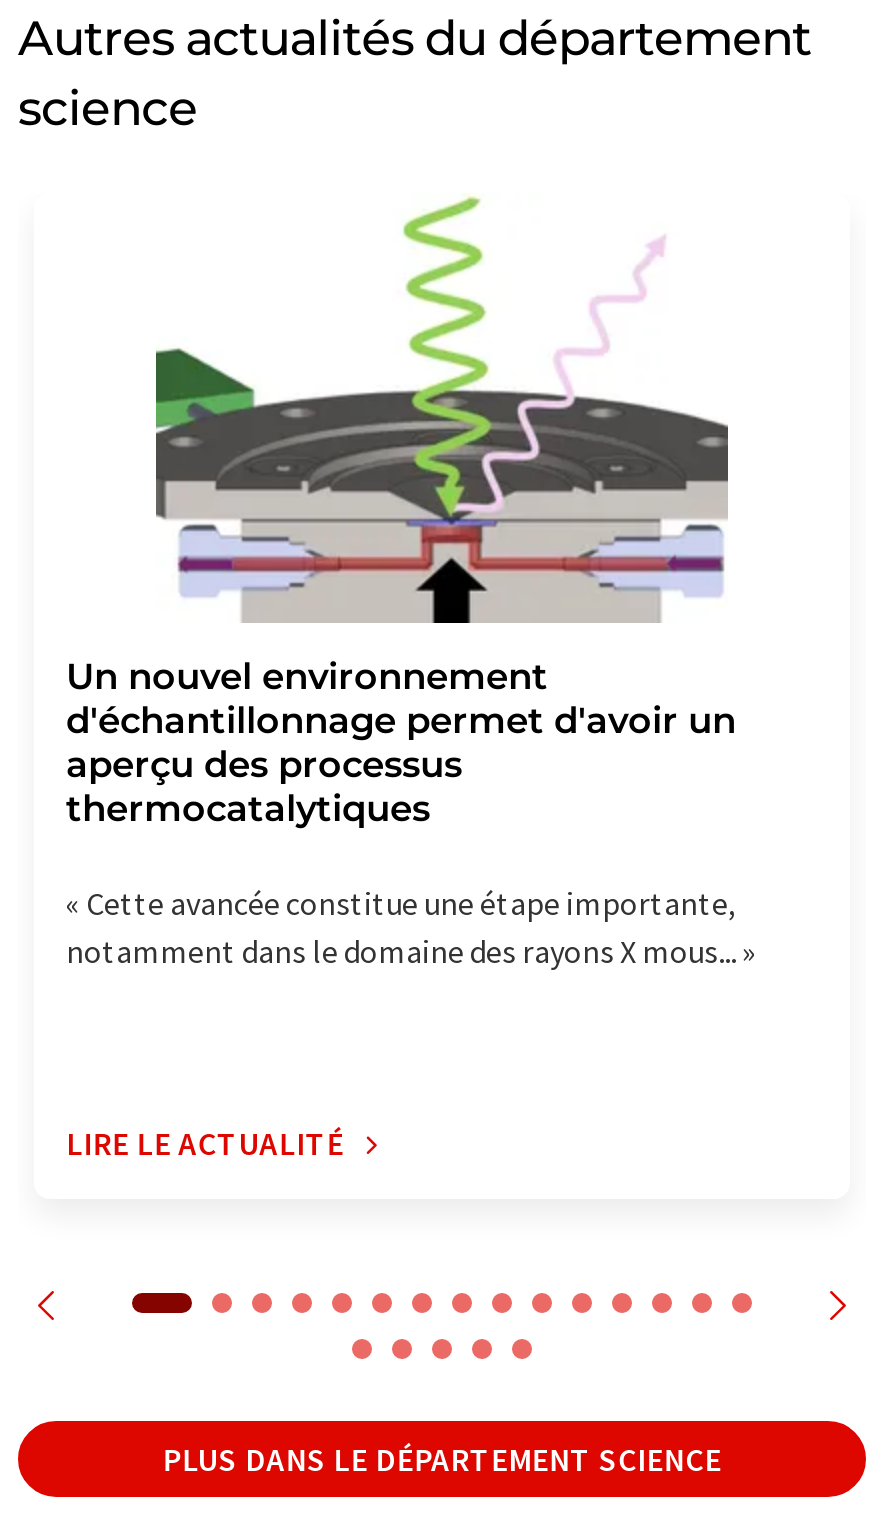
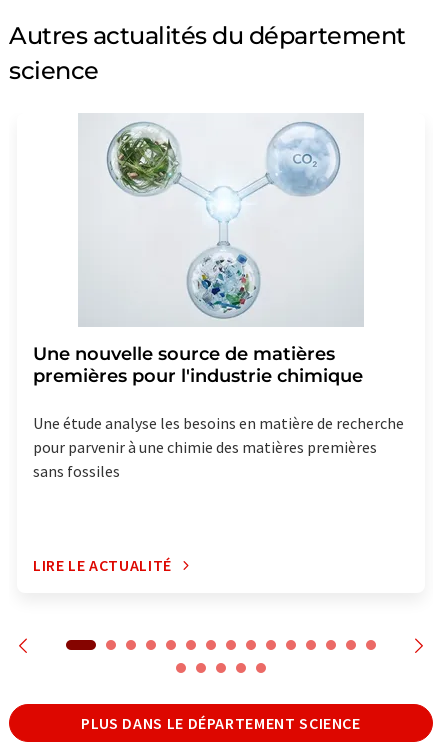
[66,195,736,831] [image] | Un nouvel environnement | d'échantillonnage permet d'avoir un | aperçu des processus | thermocatalytiques -> [33,114,364,387] [image] | Une nouvelle source de matières | premières pour l'industrie chimique
[66,883,756,971] « Cette avancée constitue une étape importante, | notamment dans le domaine des rayons X mous... » -> [33,413,404,481] Une étude analyse les besoins en matière de recherche | pour parvenir à une chimie des matières premières | sans fossiles

